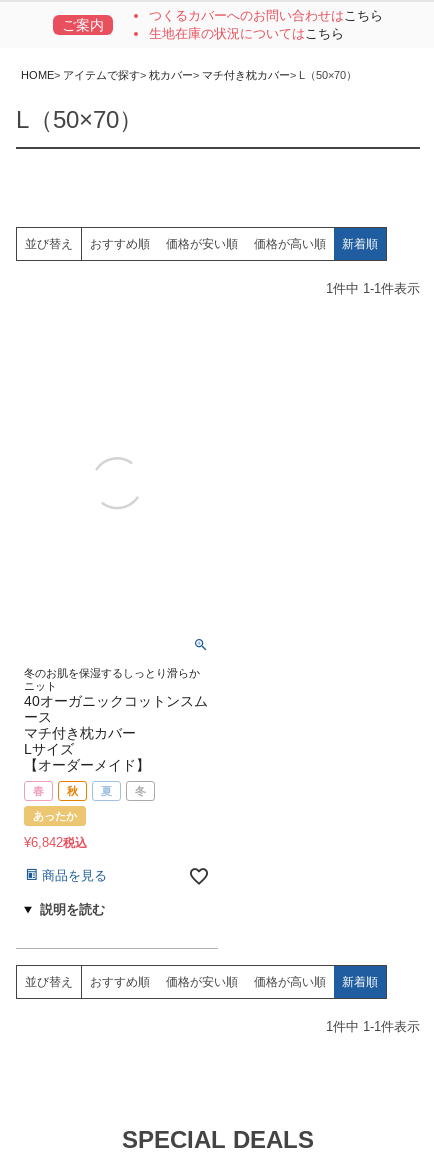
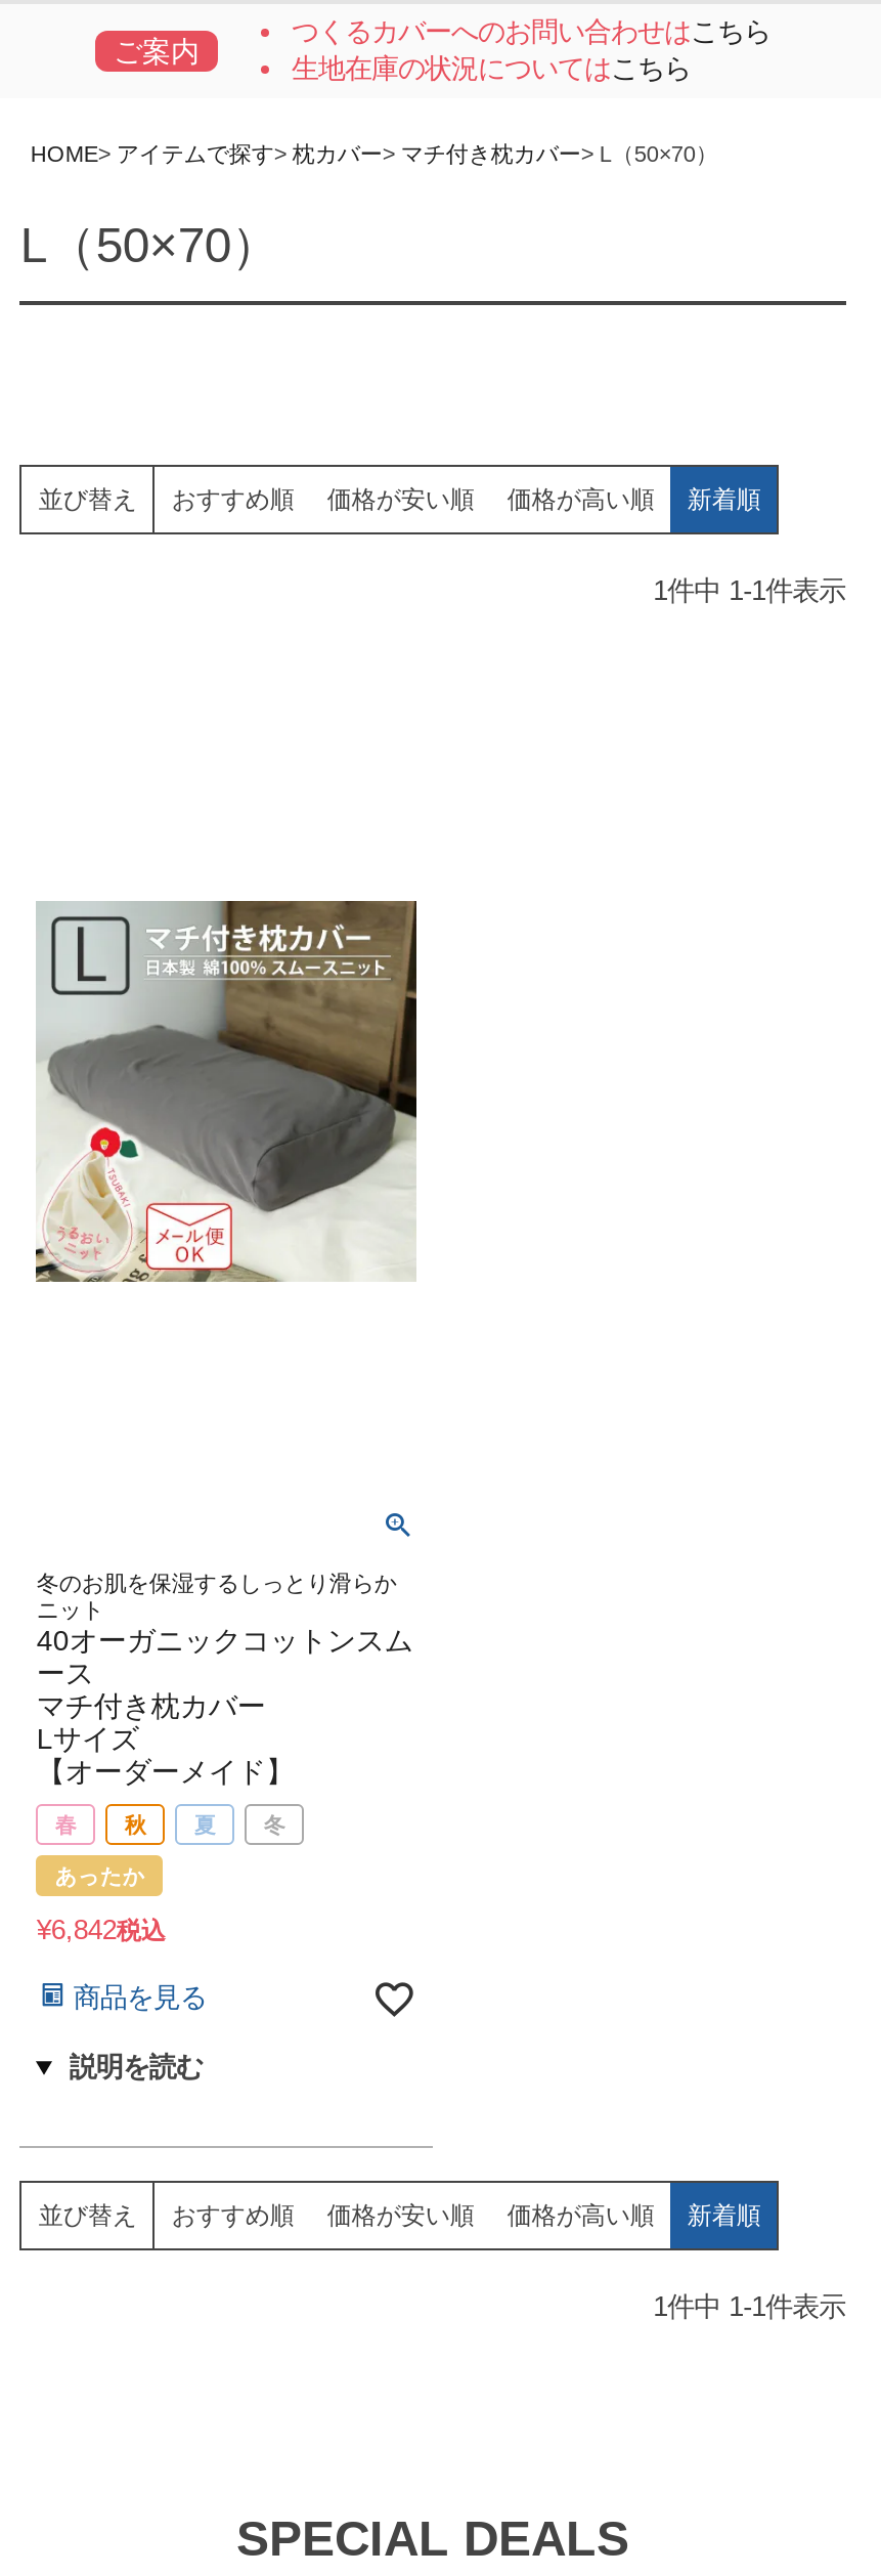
none -> [34,899,419,1284] [image]

